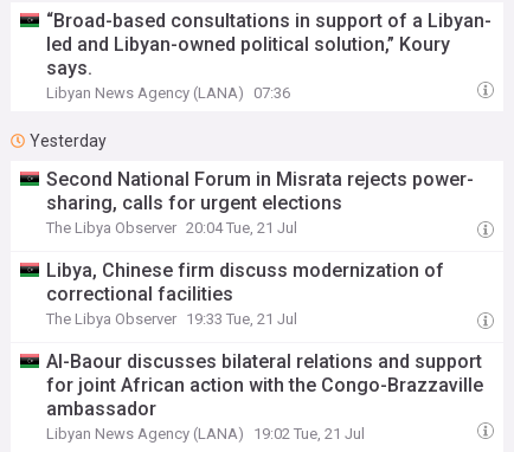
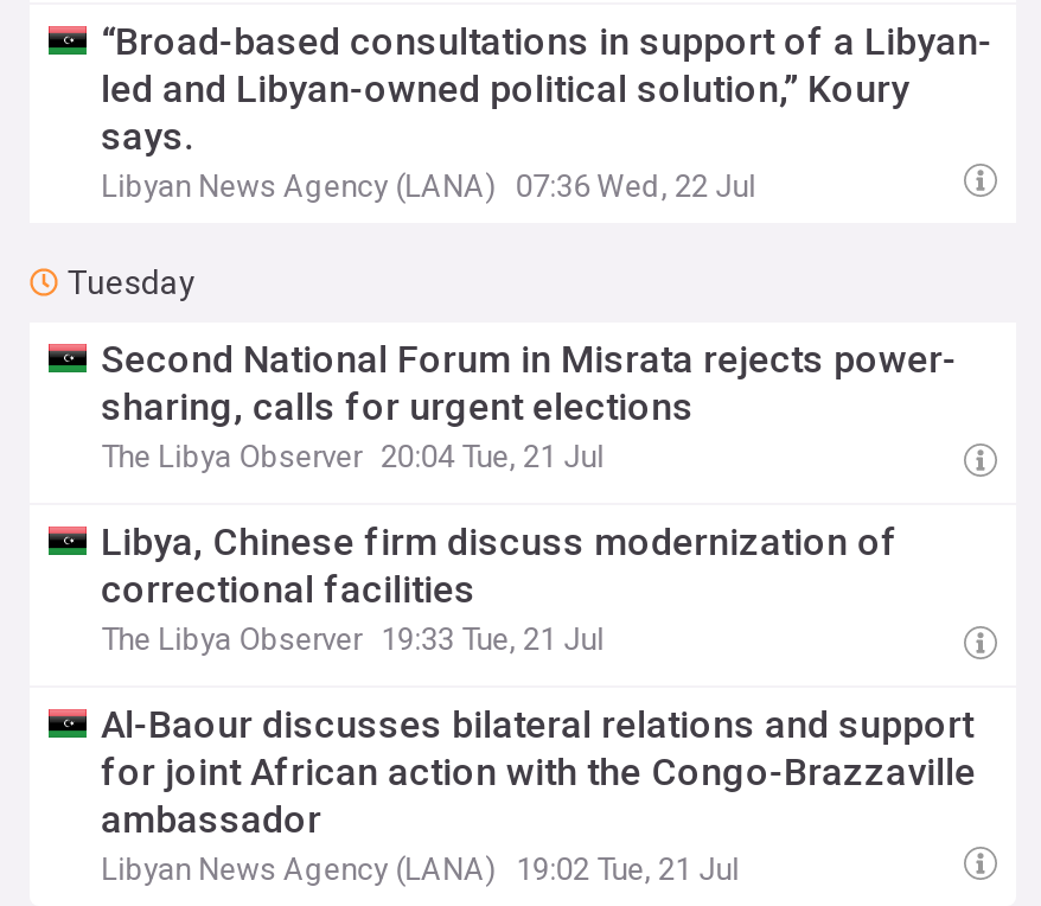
[46,84,290,102] Libyan News Agency (LANA) 07:36 -> [101,168,755,204] Libyan News Agency (LANA) 07:36 Wed, 22 Jul
[30,131,107,150] Yesterday -> [68,263,196,301] Tuesday

